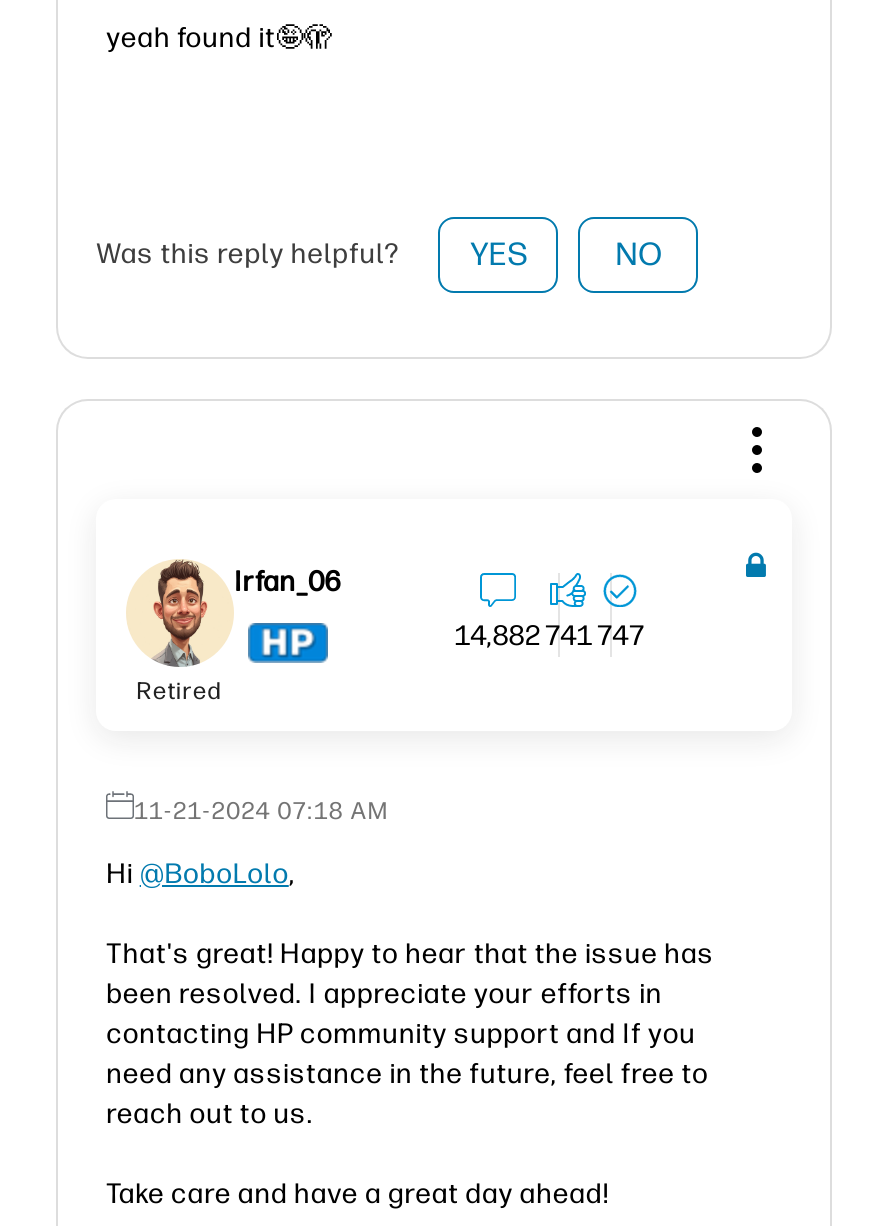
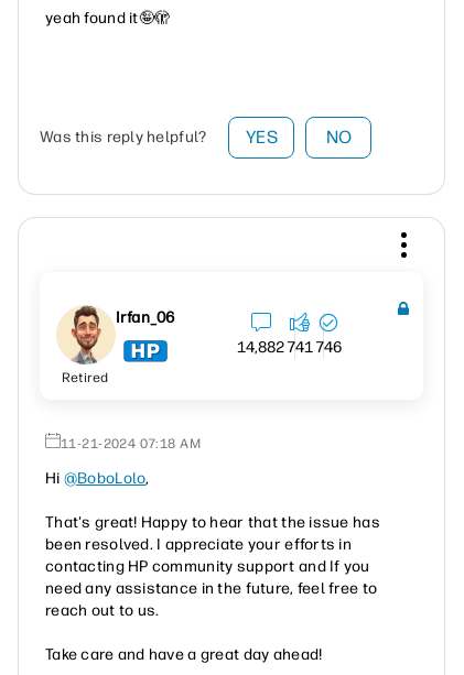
[454,620,644,654] 14,882 741 747 -> [237,338,342,357] 14,882 741 746

